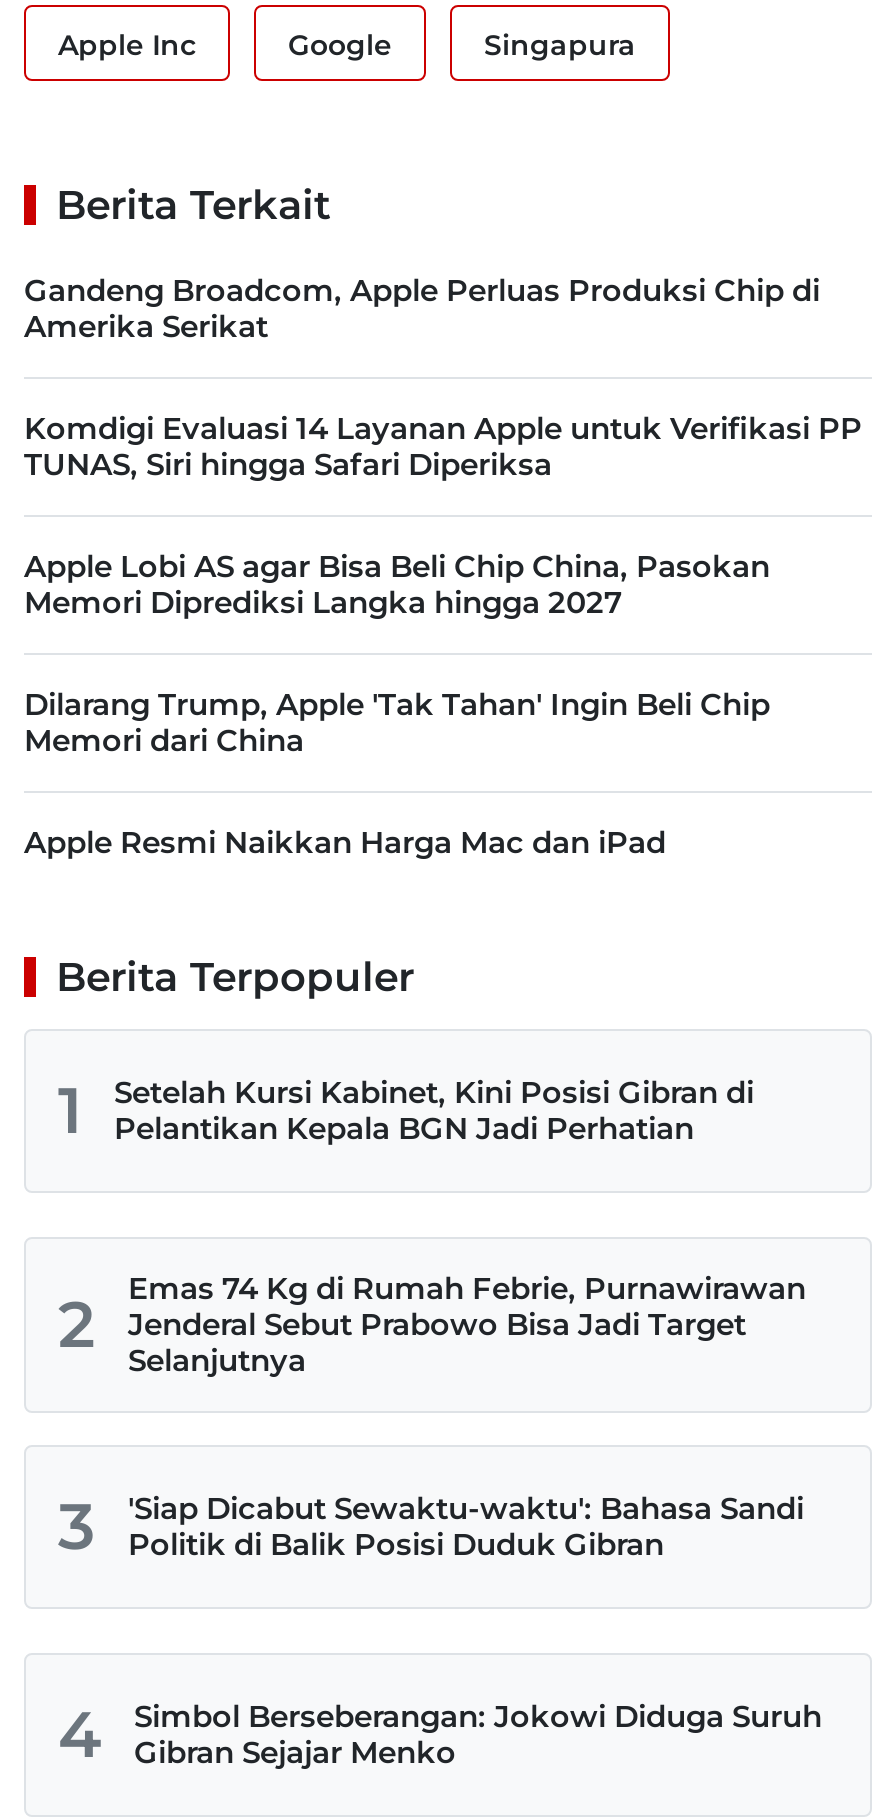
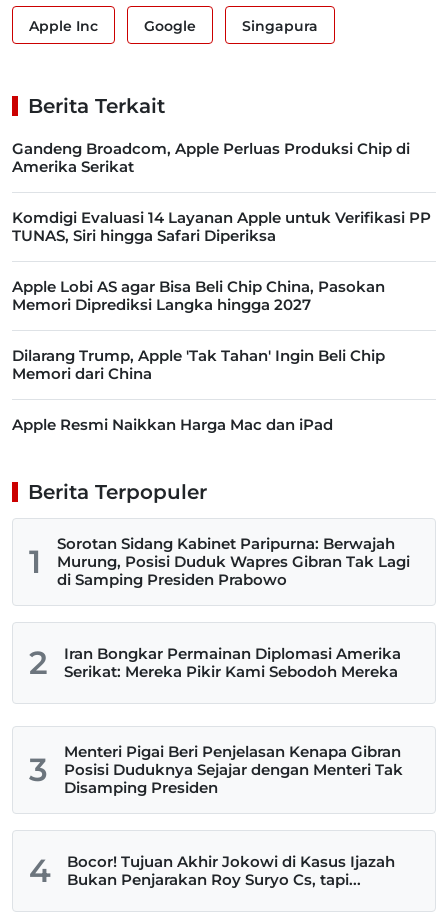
[114,1073,754,1147] Setelah Kursi Kabinet, Kini Posisi Gibran di | Pelantikan Kepala BGN Jadi Perhatian -> [57,534,410,589] Sorotan Sidang Kabinet Paripurna: Berwajah | Murung, Posisi Duduk Wapres Gibran Tak Lagi | di Samping Presiden Prabowo
[128,1269,806,1379] Emas 74 Kg di Rumah Febrie, Purnawirawan | Jenderal Sebut Prabowo Bisa Jadi Target | Selanjutnya -> [64,644,401,681] Iran Bongkar Permainan Diplomasi Amerika | Serikat: Mereka Pikir Kami Sebodoh Mereka
[128,1489,804,1563] 'Siap Dicabut Sewaktu-waktu': Bahasa Sandi | Politik di Balik Posisi Duduk Gibran -> [64,742,403,797] Menteri Pigai Beri Penjelasan Kenapa Gibran | Posisi Duduknya Sejajar dengan Menteri Tak | Disamping Presiden
[134,1697,822,1771] Simbol Berseberangan: Jokowi Diduga Suruh | Gibran Sejajar Menko -> [67,852,395,889] Bocor! Tujuan Akhir Jokowi di Kasus Ijazah | Bukan Penjarakan Roy Suryo Cs, tapi...

